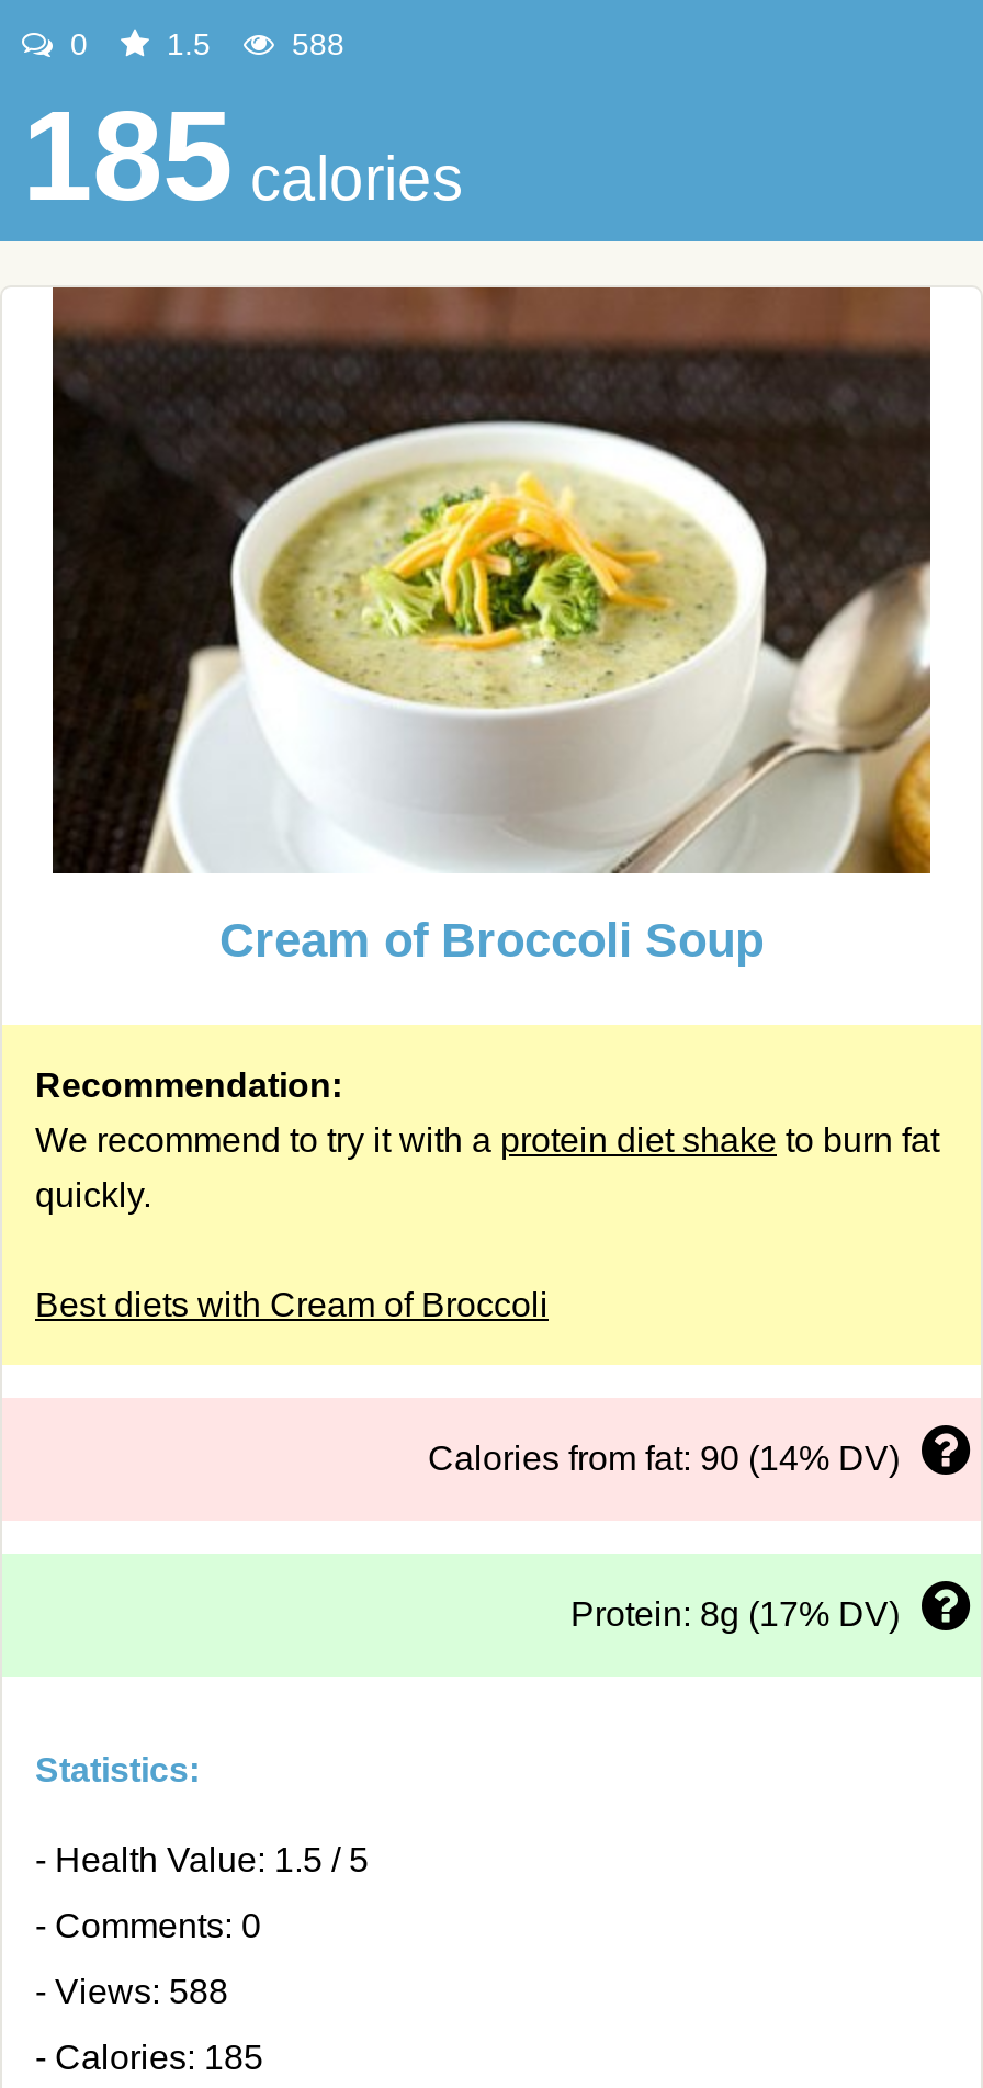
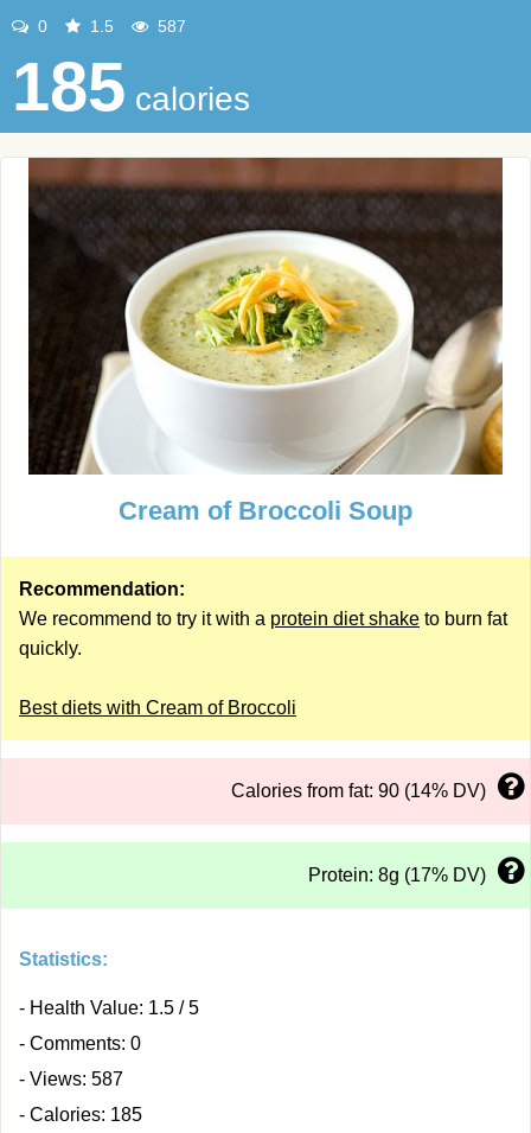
[283,26,344,61] 588 -> [153,17,186,36] 587
[35,1973,228,2010] - Views: 588 -> [19,1069,123,1089] - Views: 587

